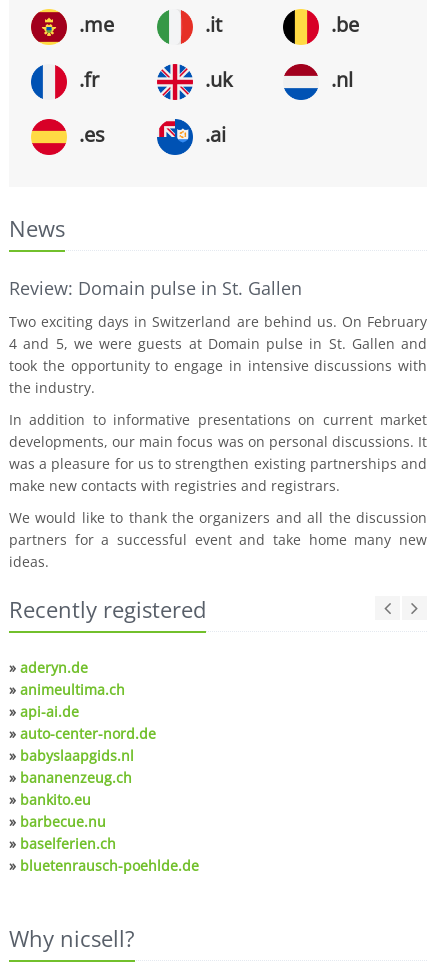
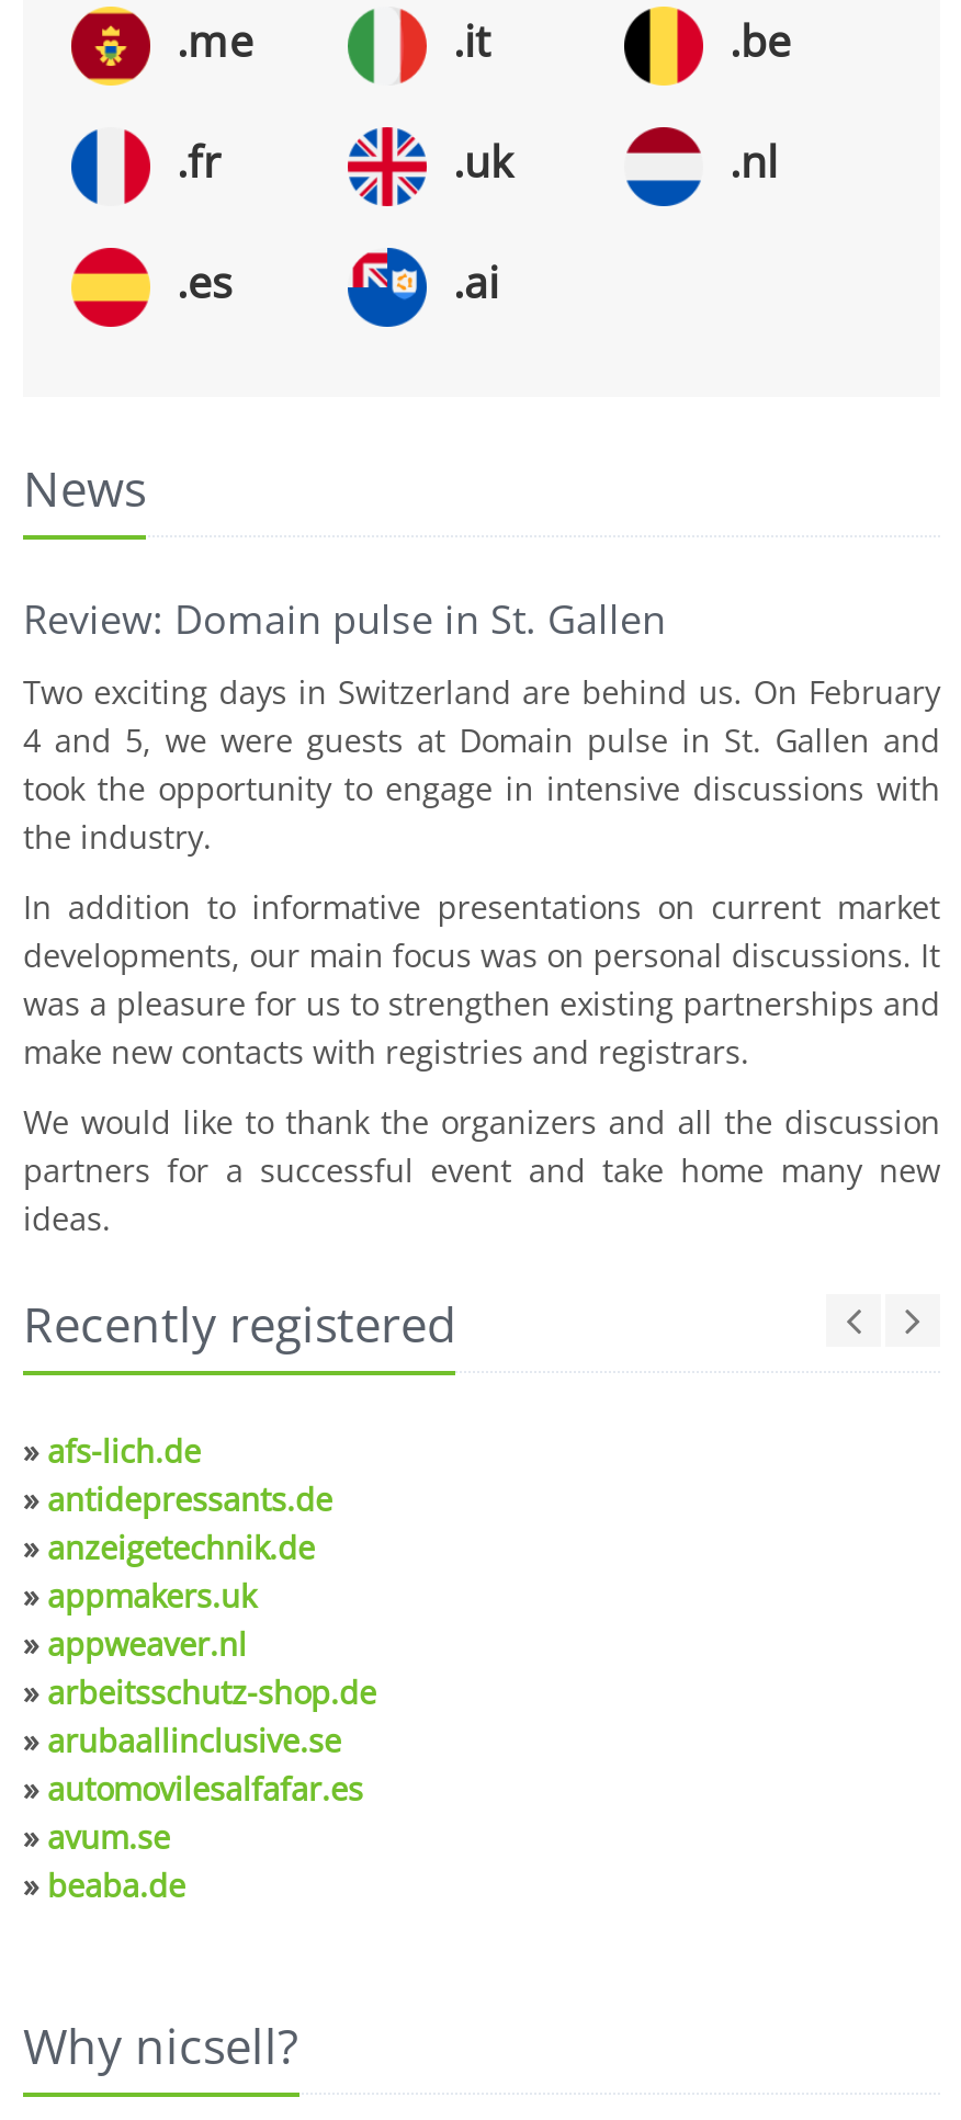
[9,658,199,875] » aderyn.de | » animeultima.ch | » api-ai.de | » auto-center-nord.de | » babyslaapgids.nl | » bananenzeug.ch | » bankito.eu | » barbecue.nu | » baselferien.ch | » bluetenrausch-poehlde.de -> [23,1431,376,1907] » afs-lich.de | » antidepressants.de | » anzeigetechnik.de | » appmakers.uk | » appweaver.nl | » arbeitsschutz-shop.de | » arubaallinclusive.se | » automovilesalfafar.es | » avum.se | » beaba.de

